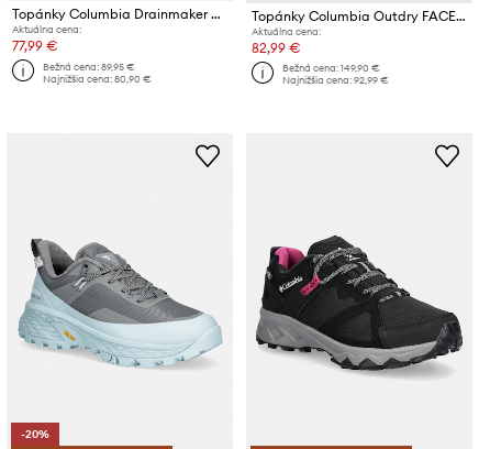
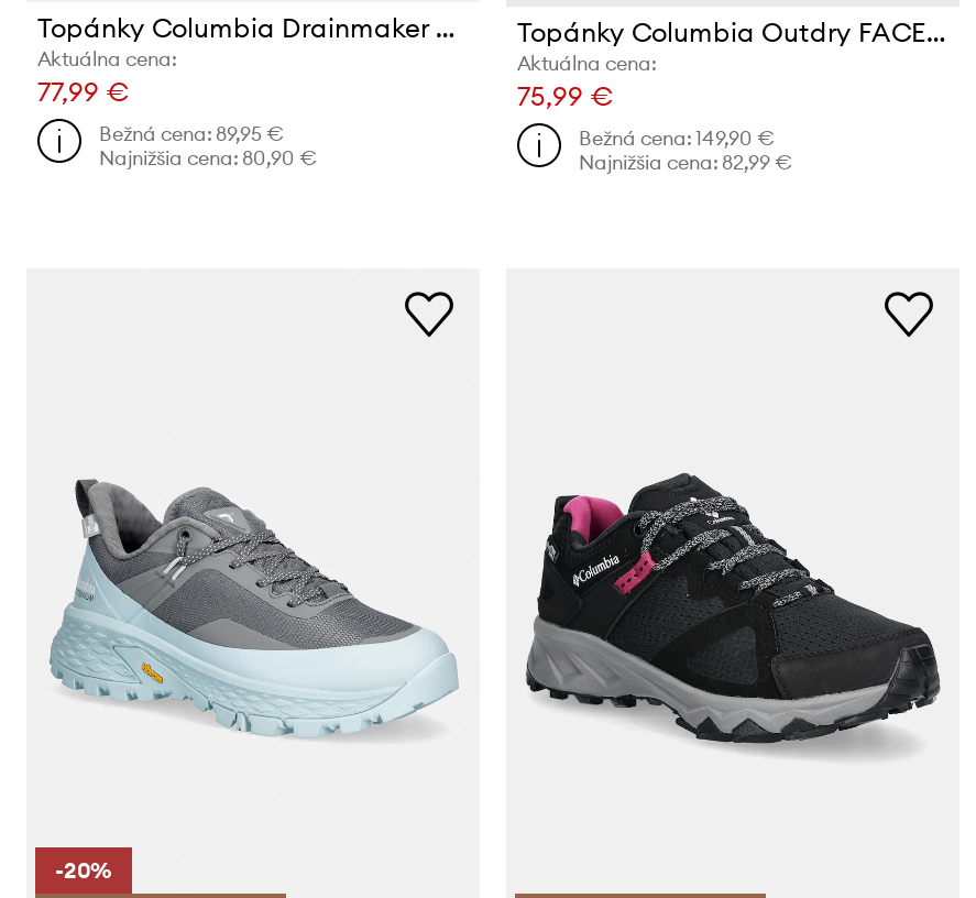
[252,40,301,56] 82,99 € -> [517,80,614,113] 75,99 €
[282,74,389,86] Najnižšia cena: 92,99 € -> [579,149,792,174] Najnižšia cena: 82,99 €

